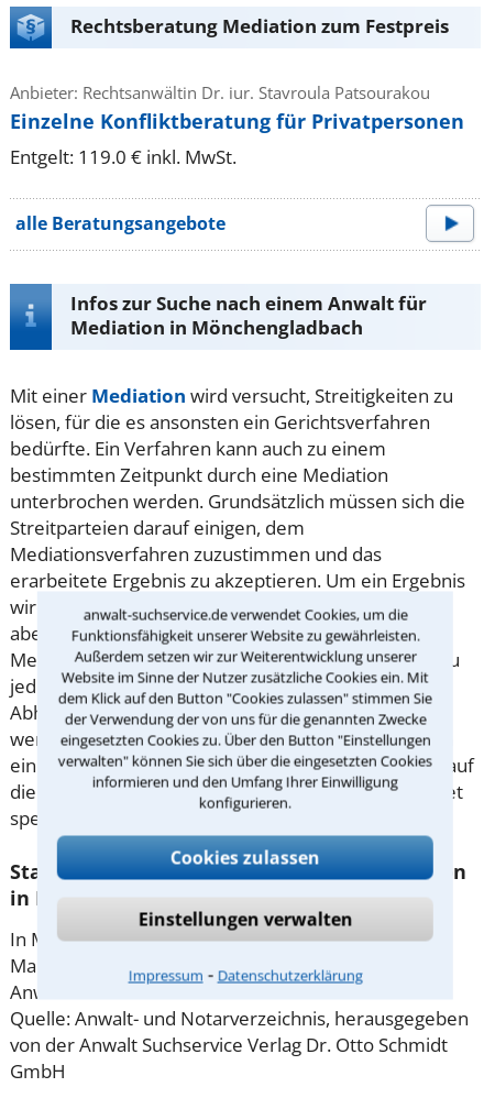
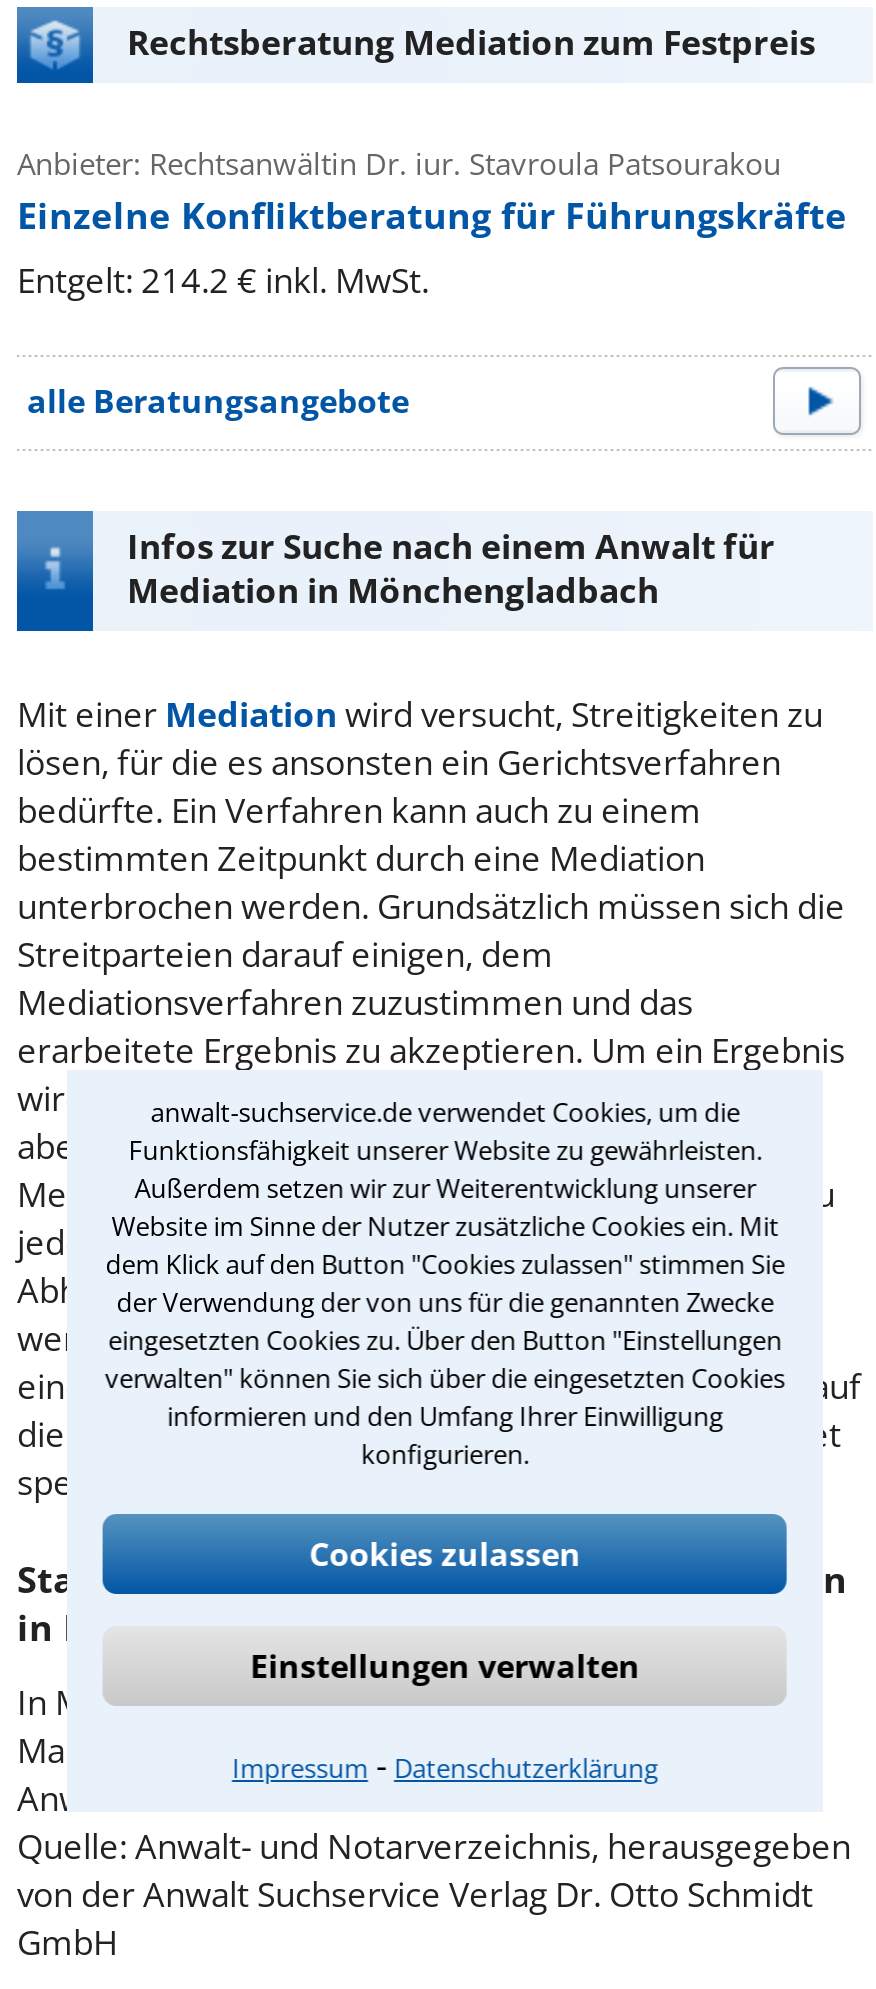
[10,108,464,134] Einzelne Konfliktberatung für Privatpersonen -> [17,191,847,239] Einzelne Konfliktberatung für Führungskräfte
[10,144,237,170] Entgelt: 119.0 € inkl. MwSt. -> [17,257,429,303] Entgelt: 214.2 € inkl. MwSt.

